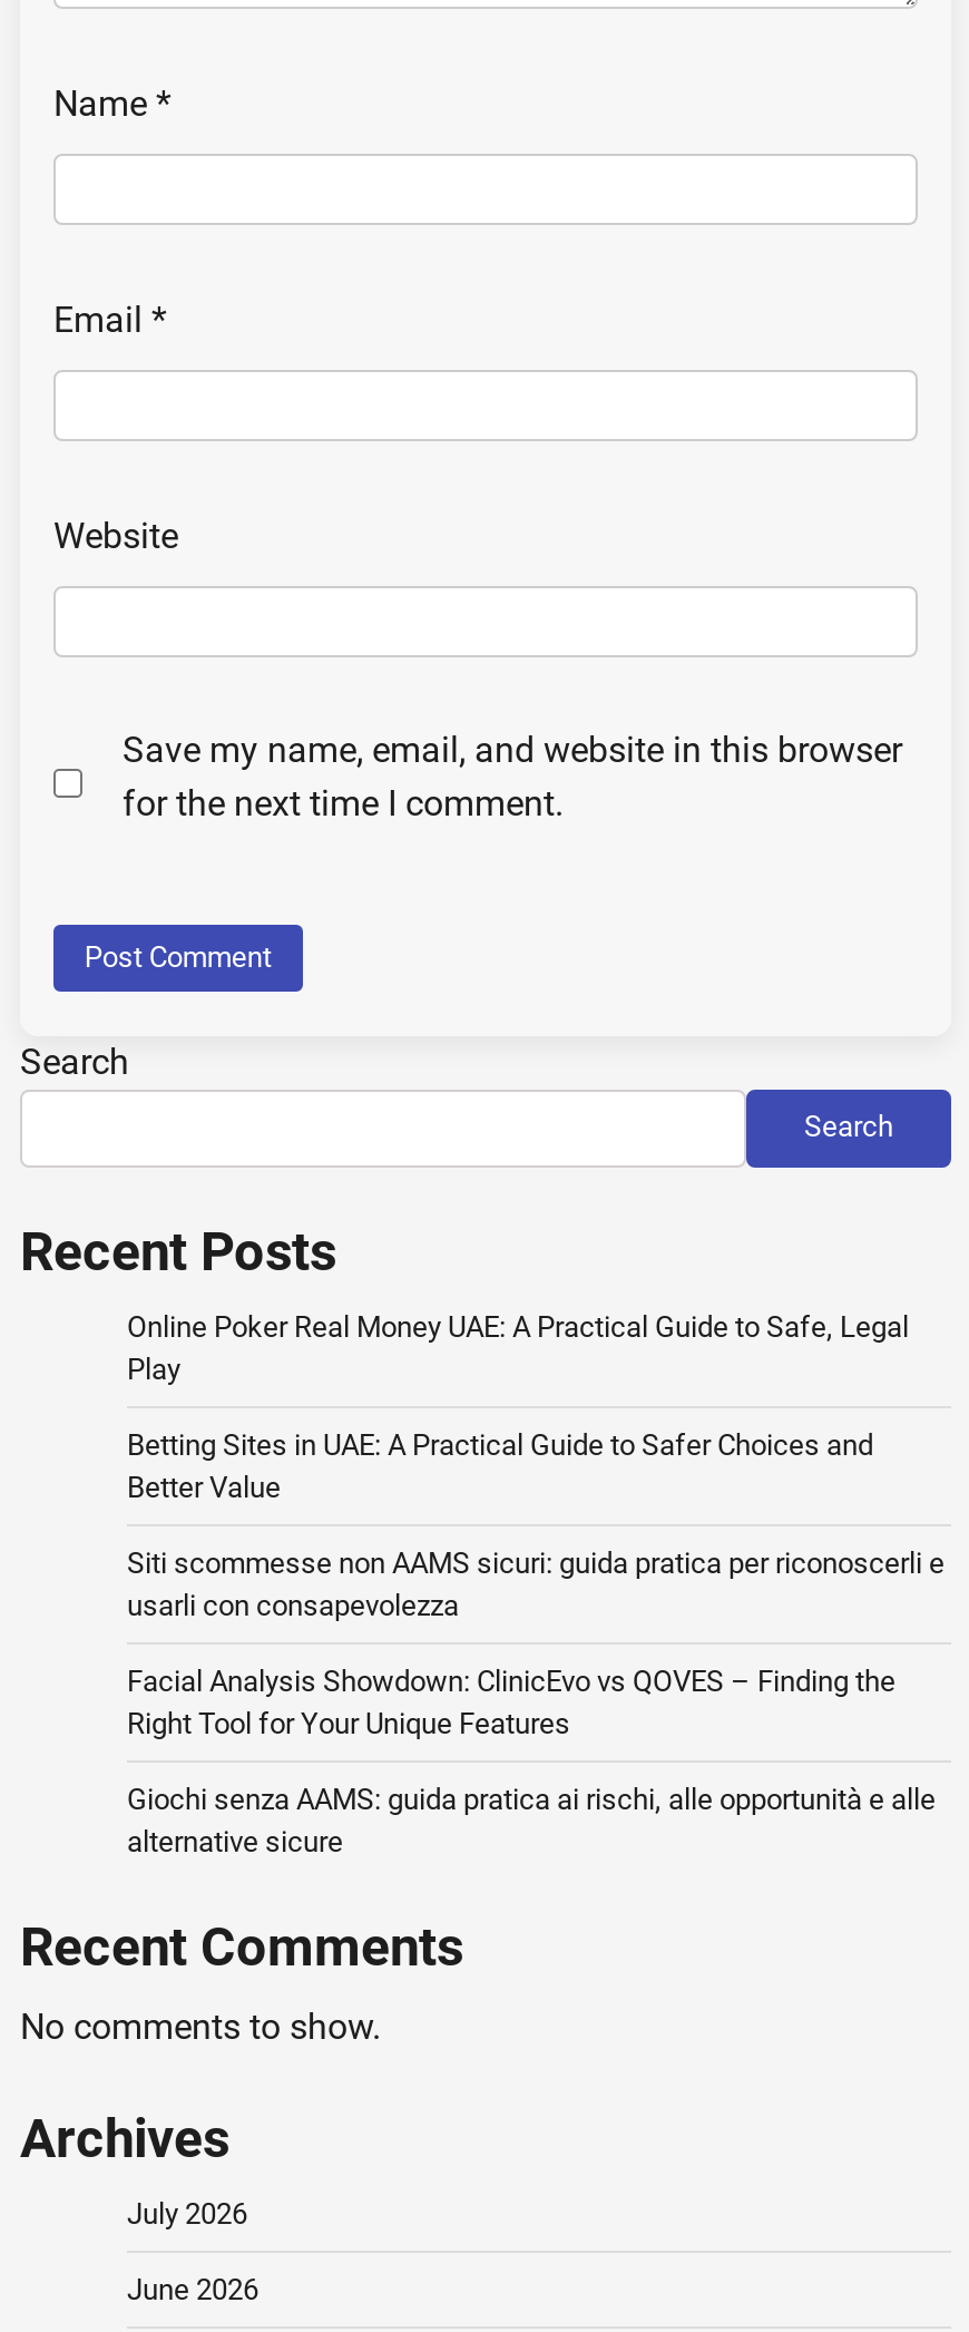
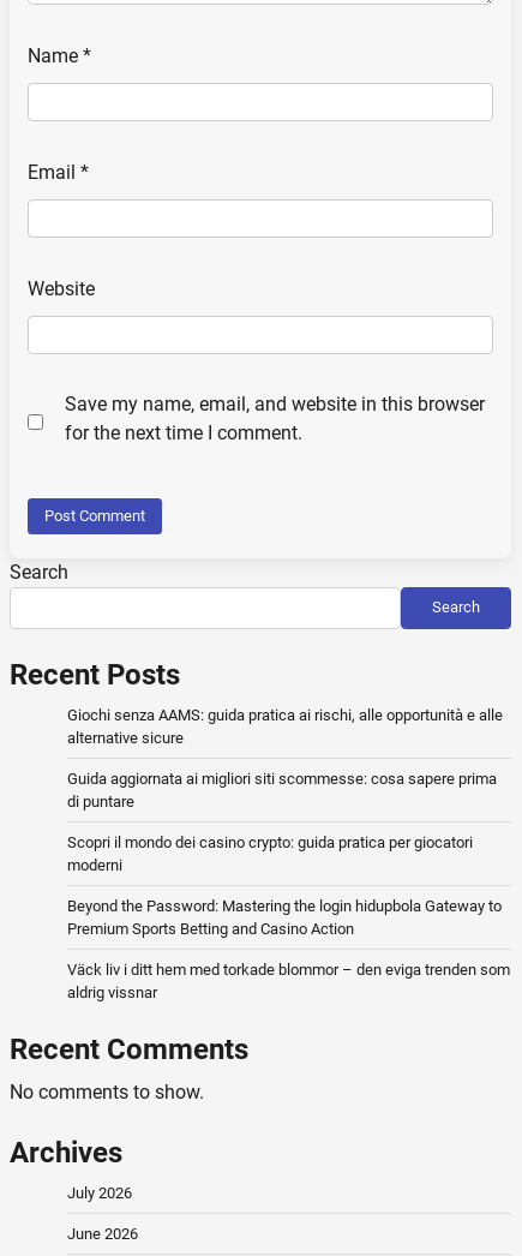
[127,1310,944,1740] Online Poker Real Money UAE: A Practical Guide to Safe, Legal | Play | Betting Sites in UAE: A Practical Guide to Safer Choices and | Better Value | Siti scommesse non AAMS sicuri: guida pratica per riconoscerli e | usarli con consapevolezza | Facial Analysis Showdown: ClinicEvo vs QOVES – Finding the | Right Tool for Your Unique Features -> none
moved [127,1782,936,1858] -> [67,706,503,747]: Giochi senza AAMS: guida pratica ai rischi, alle opportunità e alle | alternative sicure
none -> [67,769,510,1001] Guida aggiornata ai migliori siti scommesse: cosa sapere prima | di puntare | Scopri il mondo dei casino crypto: guida pratica per giocatori | moderni | Beyond the Password: Mastering the login hidupbola Gateway to | Premium Sports Betting and Casino Action | Väck liv i ditt hem med torkade blommor – den eviga trenden som | aldrig vissnar

